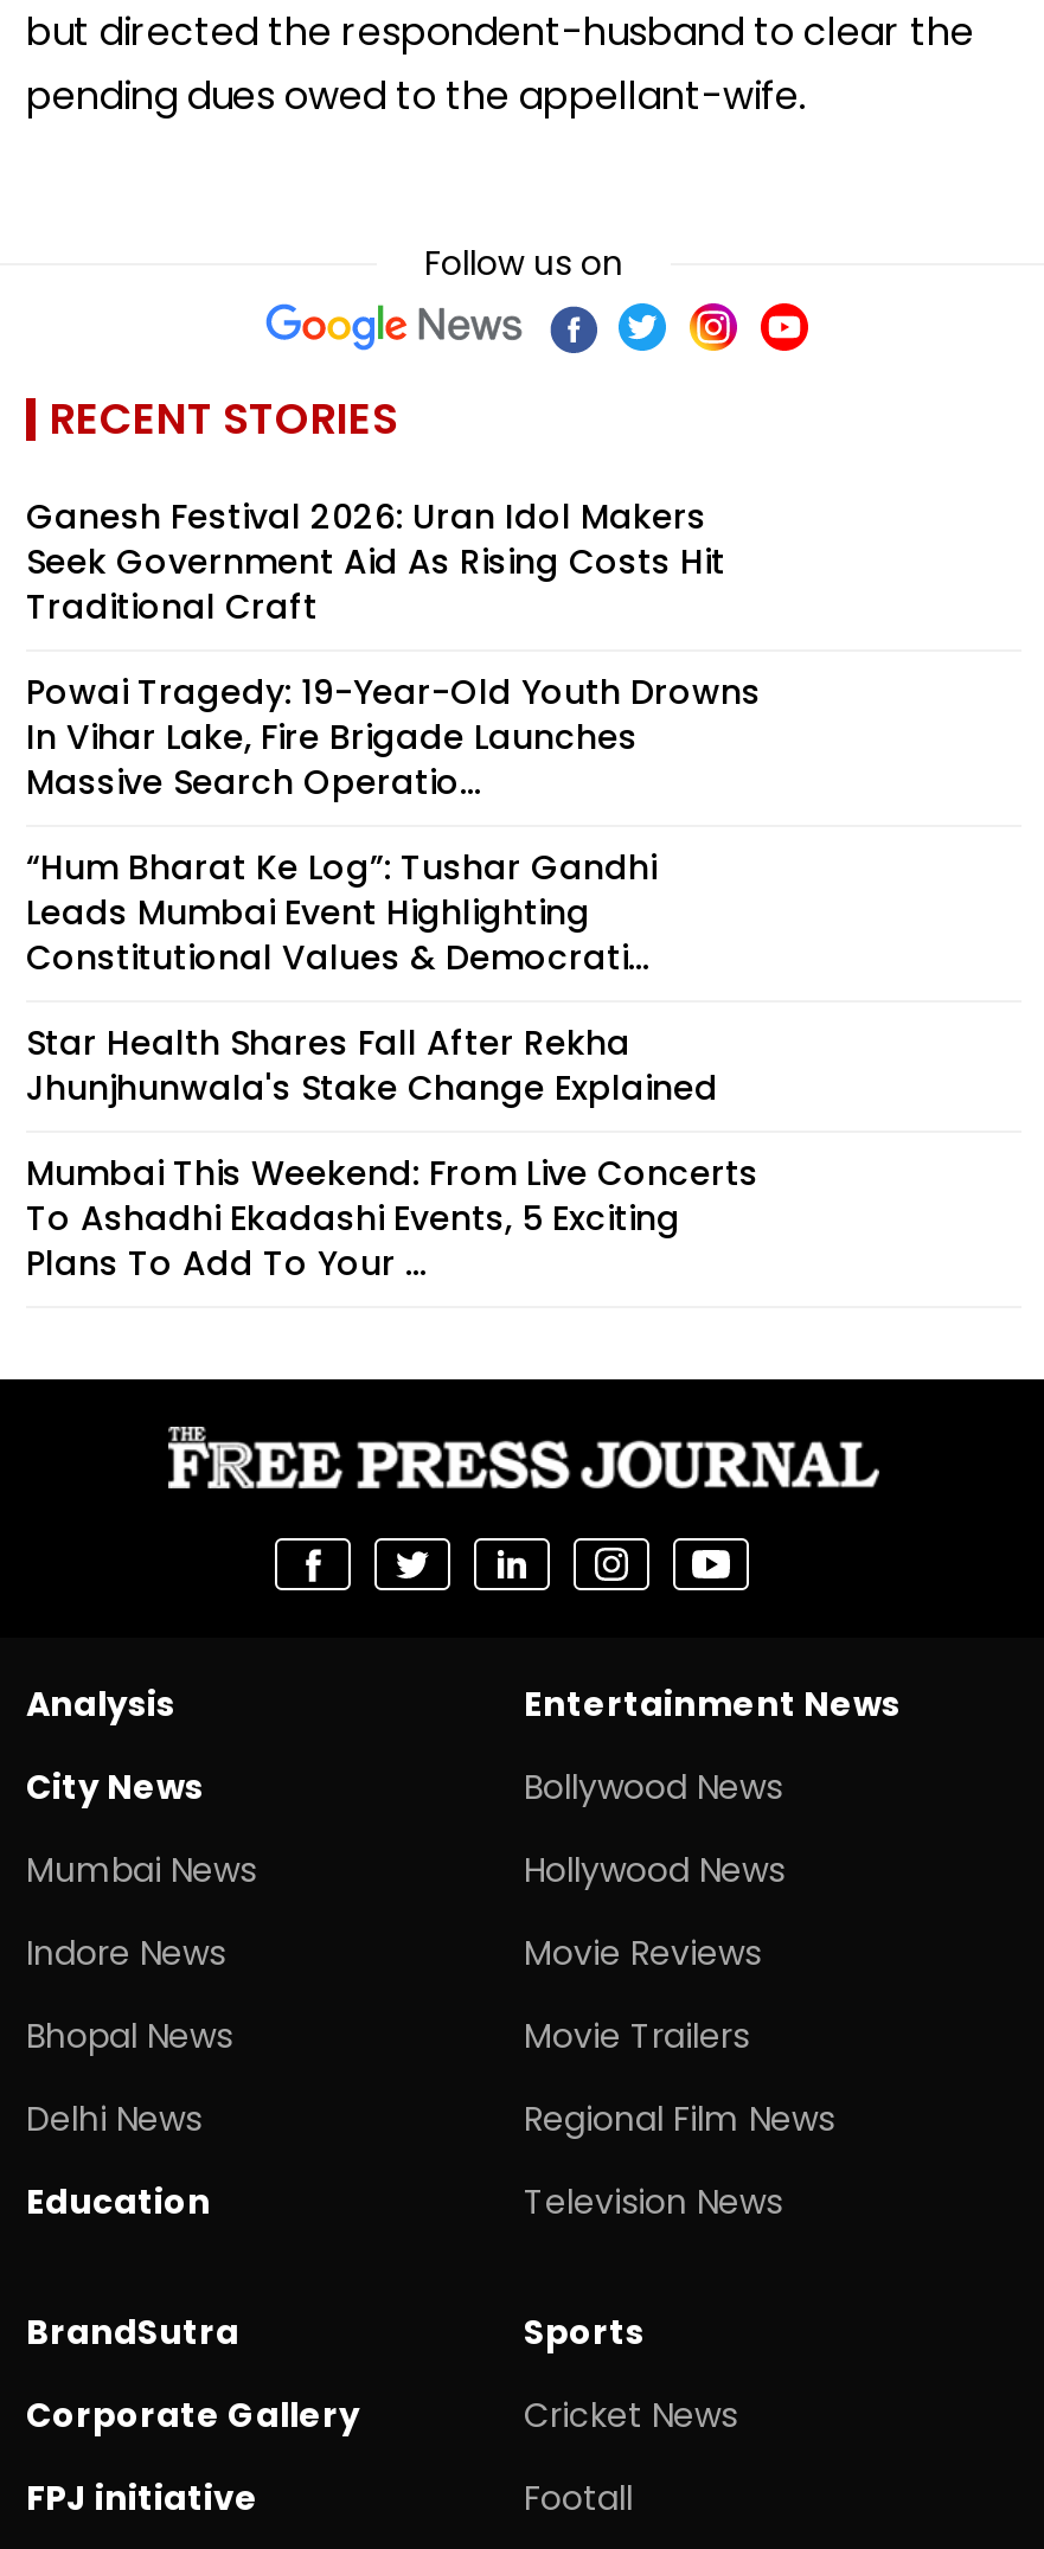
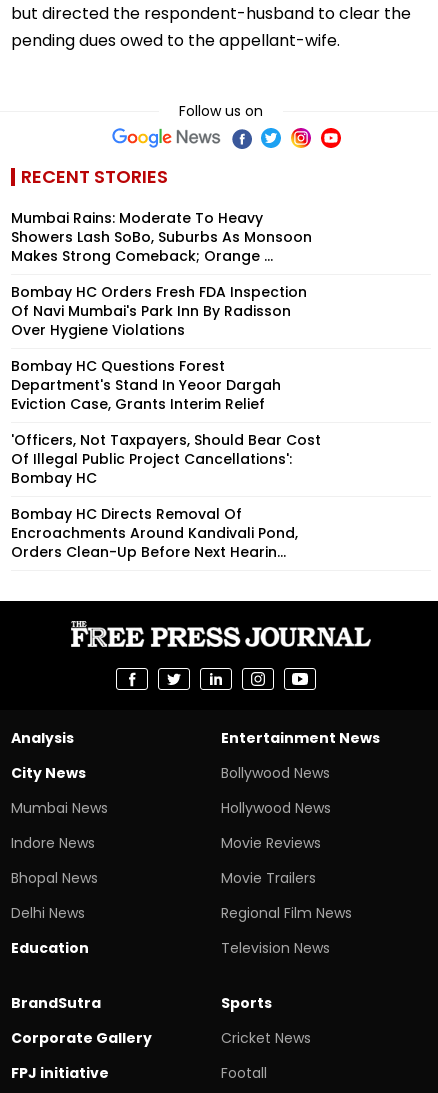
[26,493,725,630] Ganesh Festival 2026: Uran Idol Makers | Seek Government Aid As Rising Costs Hit | Traditional Craft -> [11,208,312,266] Mumbai Rains: Moderate To Heavy | Showers Lash SoBo, Suburbs As Monsoon | Makes Strong Comeback; Orange ...
[26,668,761,806] Powai Tragedy: 19-Year-Old Youth Drowns | In Vihar Lake, Fire Brigade Launches | Massive Search Operatio... -> [11,282,307,340] Bombay HC Orders Fresh FDA Inspection | Of Navi Mumbai's Park Inn By Radisson | Over Hygiene Violations
[26,844,656,981] “Hum Bharat Ke Log”: Tushar Gandhi | Leads Mumbai Event Highlighting | Constitutional Values & Democrati... -> [11,356,281,414] Bombay HC Questions Forest | Department's Stand In Yeoor Dargah | Eviction Case, Grants Interim Relief
[26,1019,718,1112] Star Health Shares Fall After Rekha | Jhunjhunwala's Stake Change Explained -> [11,430,321,488] 'Officers, Not Taxpayers, Should Bear Cost | Of Illegal Public Project Cancellations': | Bombay HC
[26,1149,758,1287] Mumbai This Weekend: From Live Concerts | To Ashadhi Ekadashi Events, 5 Exciting | Plans To Add To Your ... -> [11,504,298,562] Bombay HC Directs Removal Of | Encroachments Around Kandivali Pond, | Orders Clean-Up Before Next Hearin...

